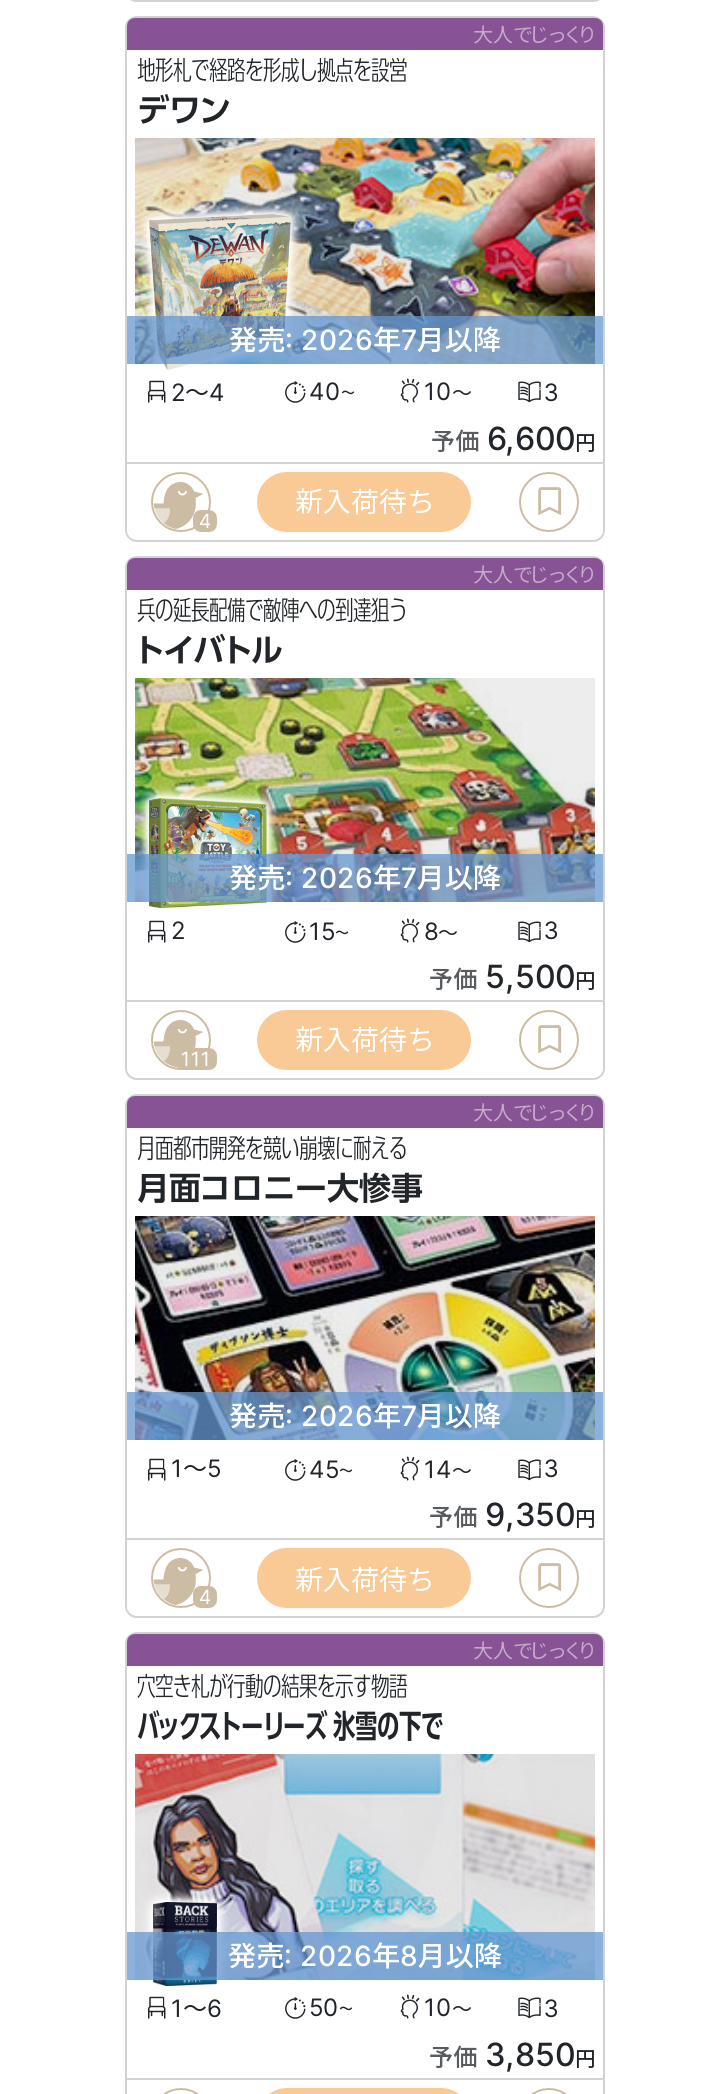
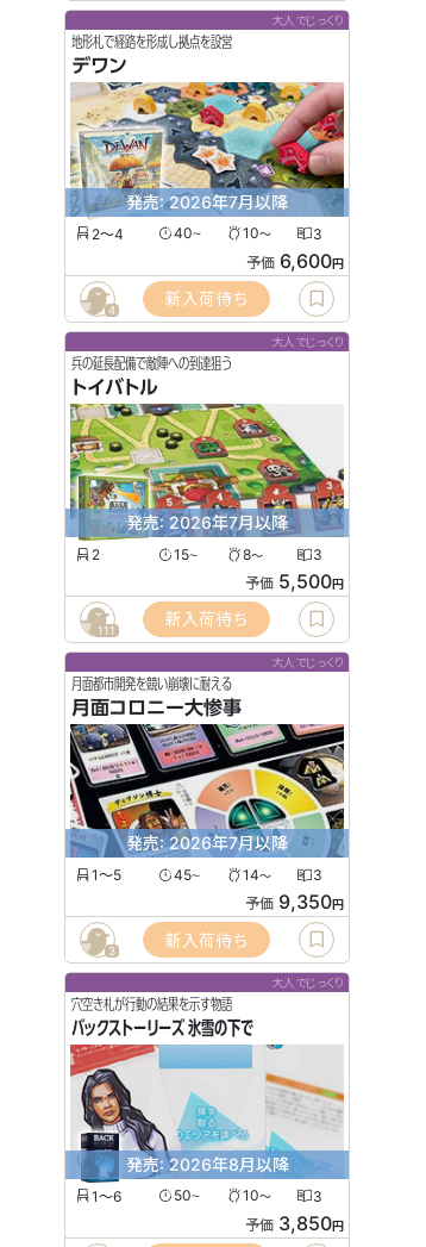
[199,1586,211,1608] 4 -> [108,945,115,958] 3

